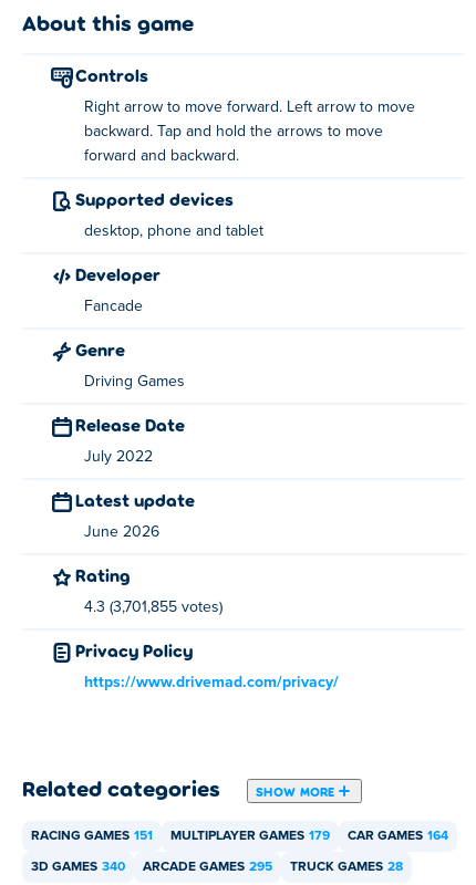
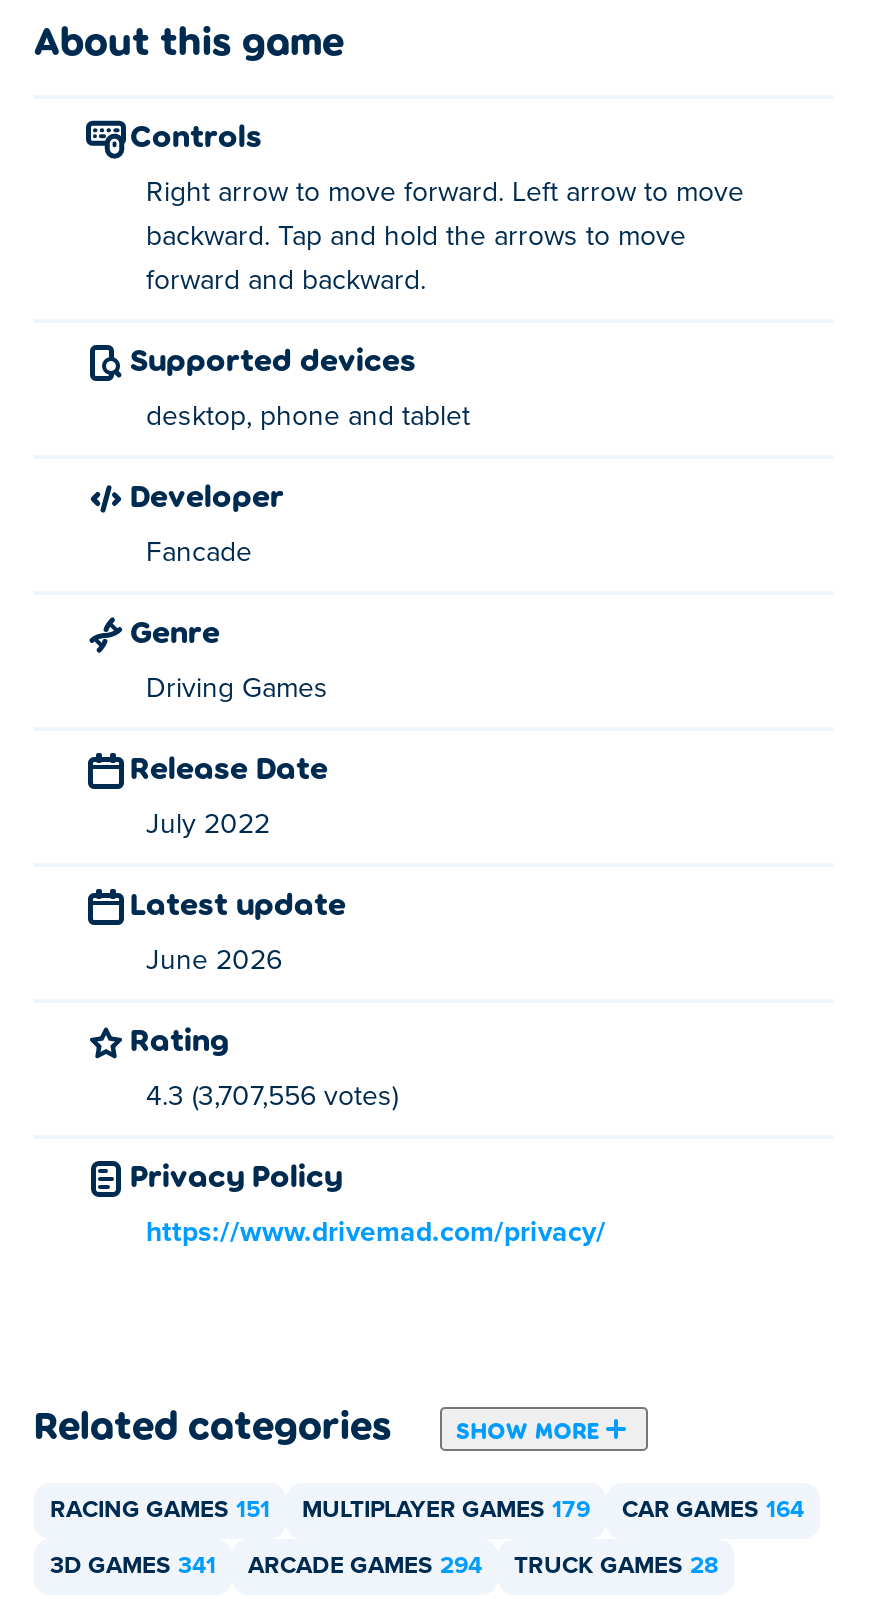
[84,600,223,615] 4.3 (3,701,855 votes) -> [146,1083,398,1111] 4.3 (3,707,556 votes)
[31,861,125,874] 3D GAMES 340 -> [50,1555,216,1579] 3D GAMES 341
[143,861,272,874] ARCADE GAMES 295 -> [248,1555,482,1579] ARCADE GAMES 294

